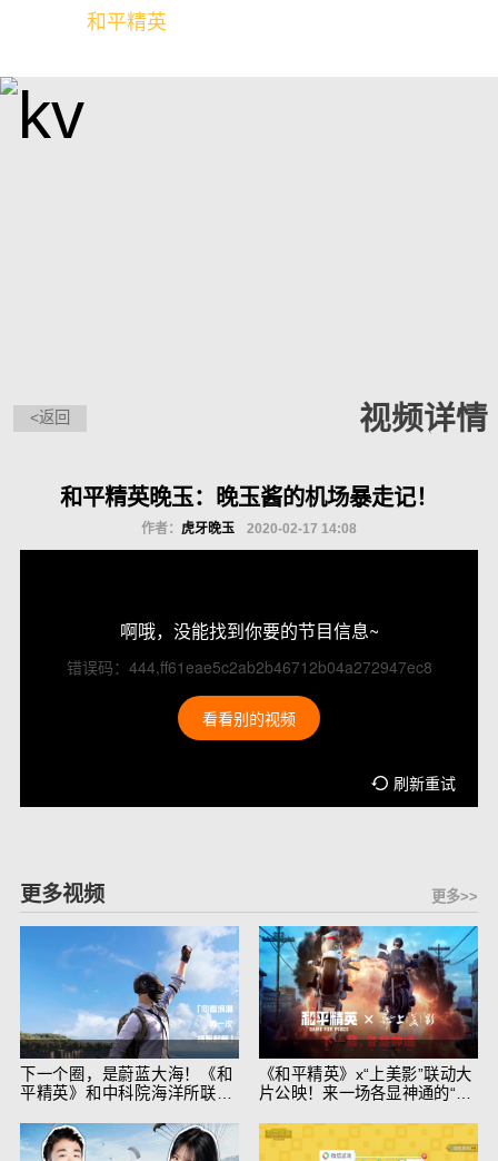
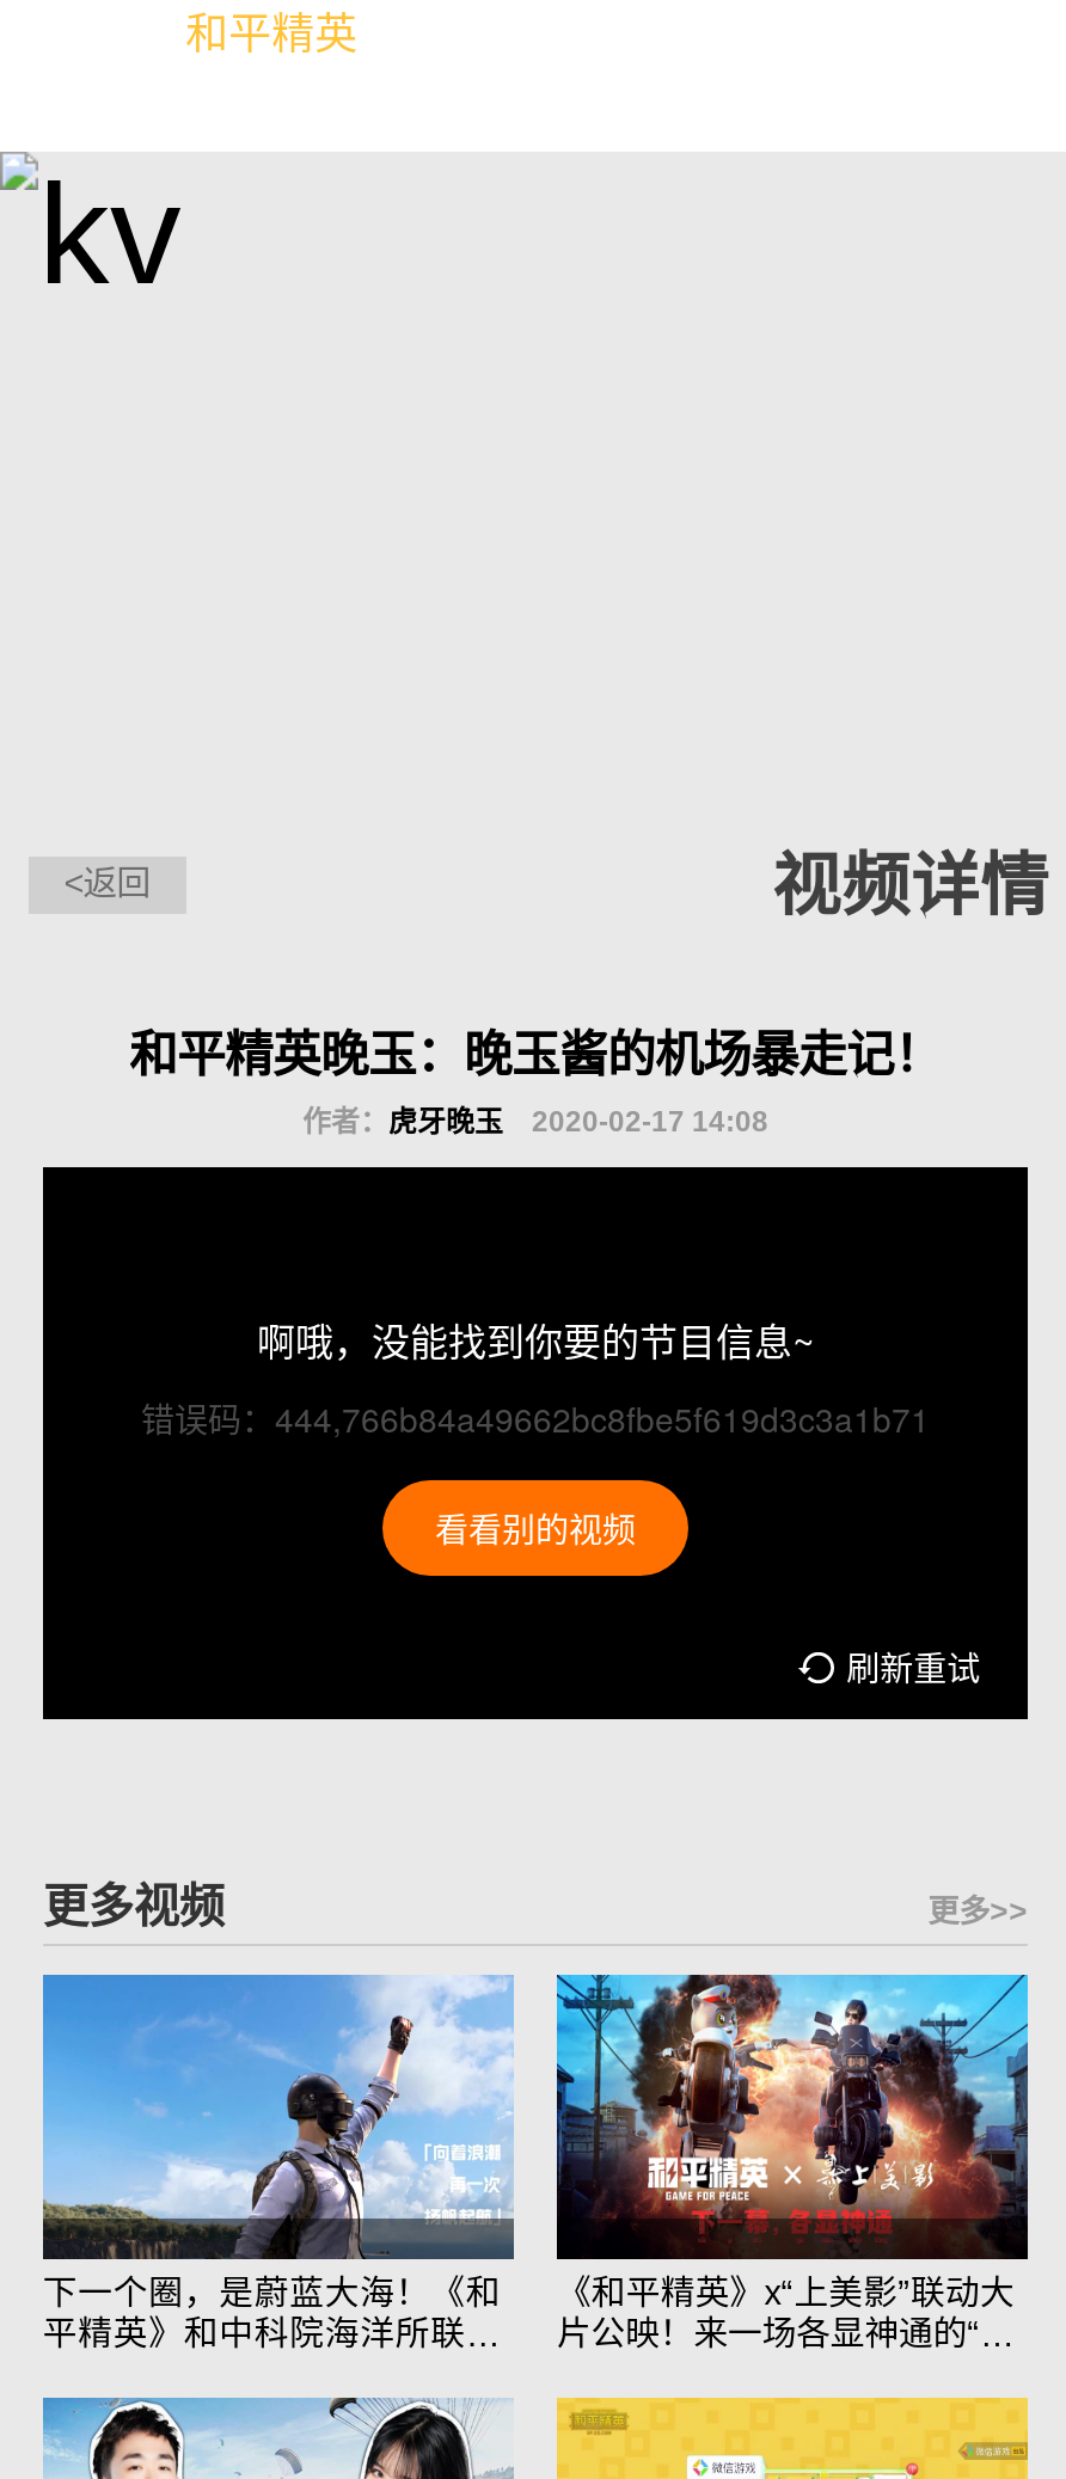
[66,655,432,677] 错误码：444,ff61eae5c2ab2b46712b04a272947ec8 -> [141,1393,930,1441] 错误码：444,766b84a49662bc8fbe5f619d3c3a1b71

